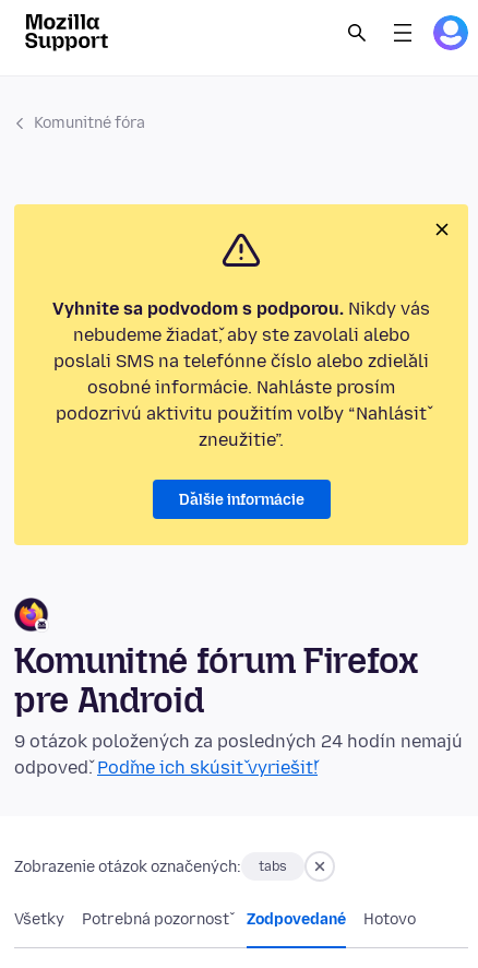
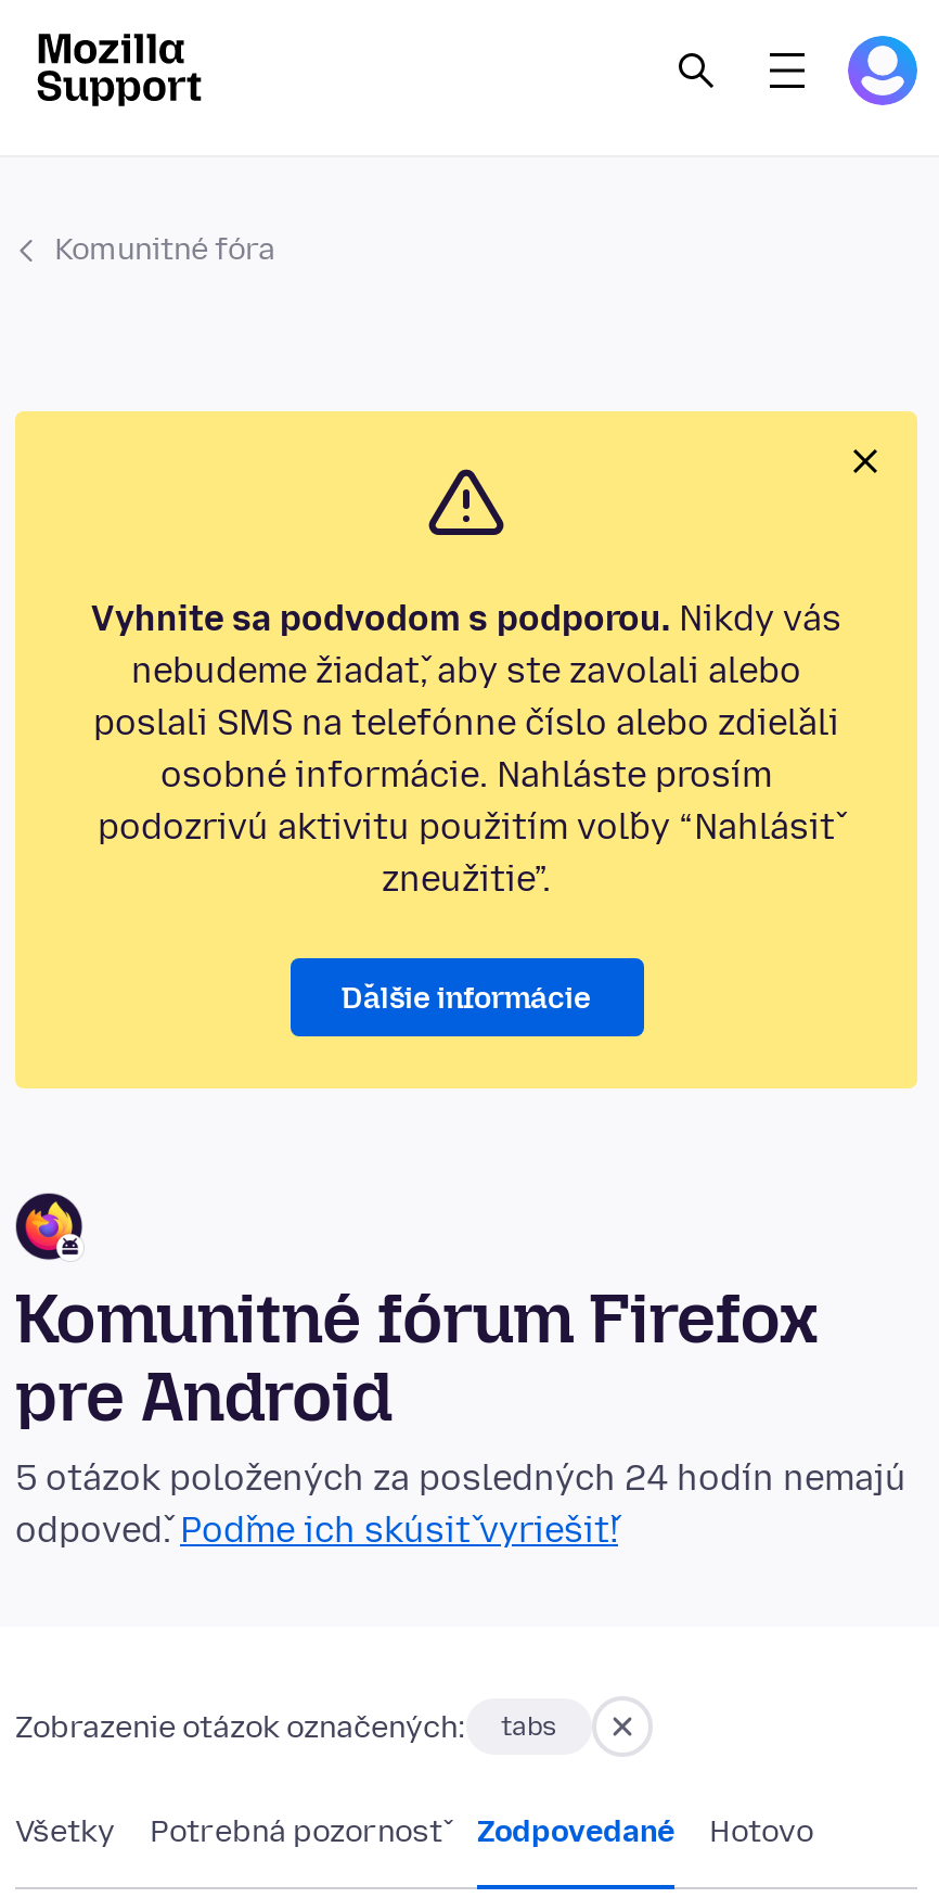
[14,731,463,752] 9 otázok položených za posledných 24 hodín nemajú -> [15,1458,906,1500] 5 otázok položených za posledných 24 hodín nemajú

